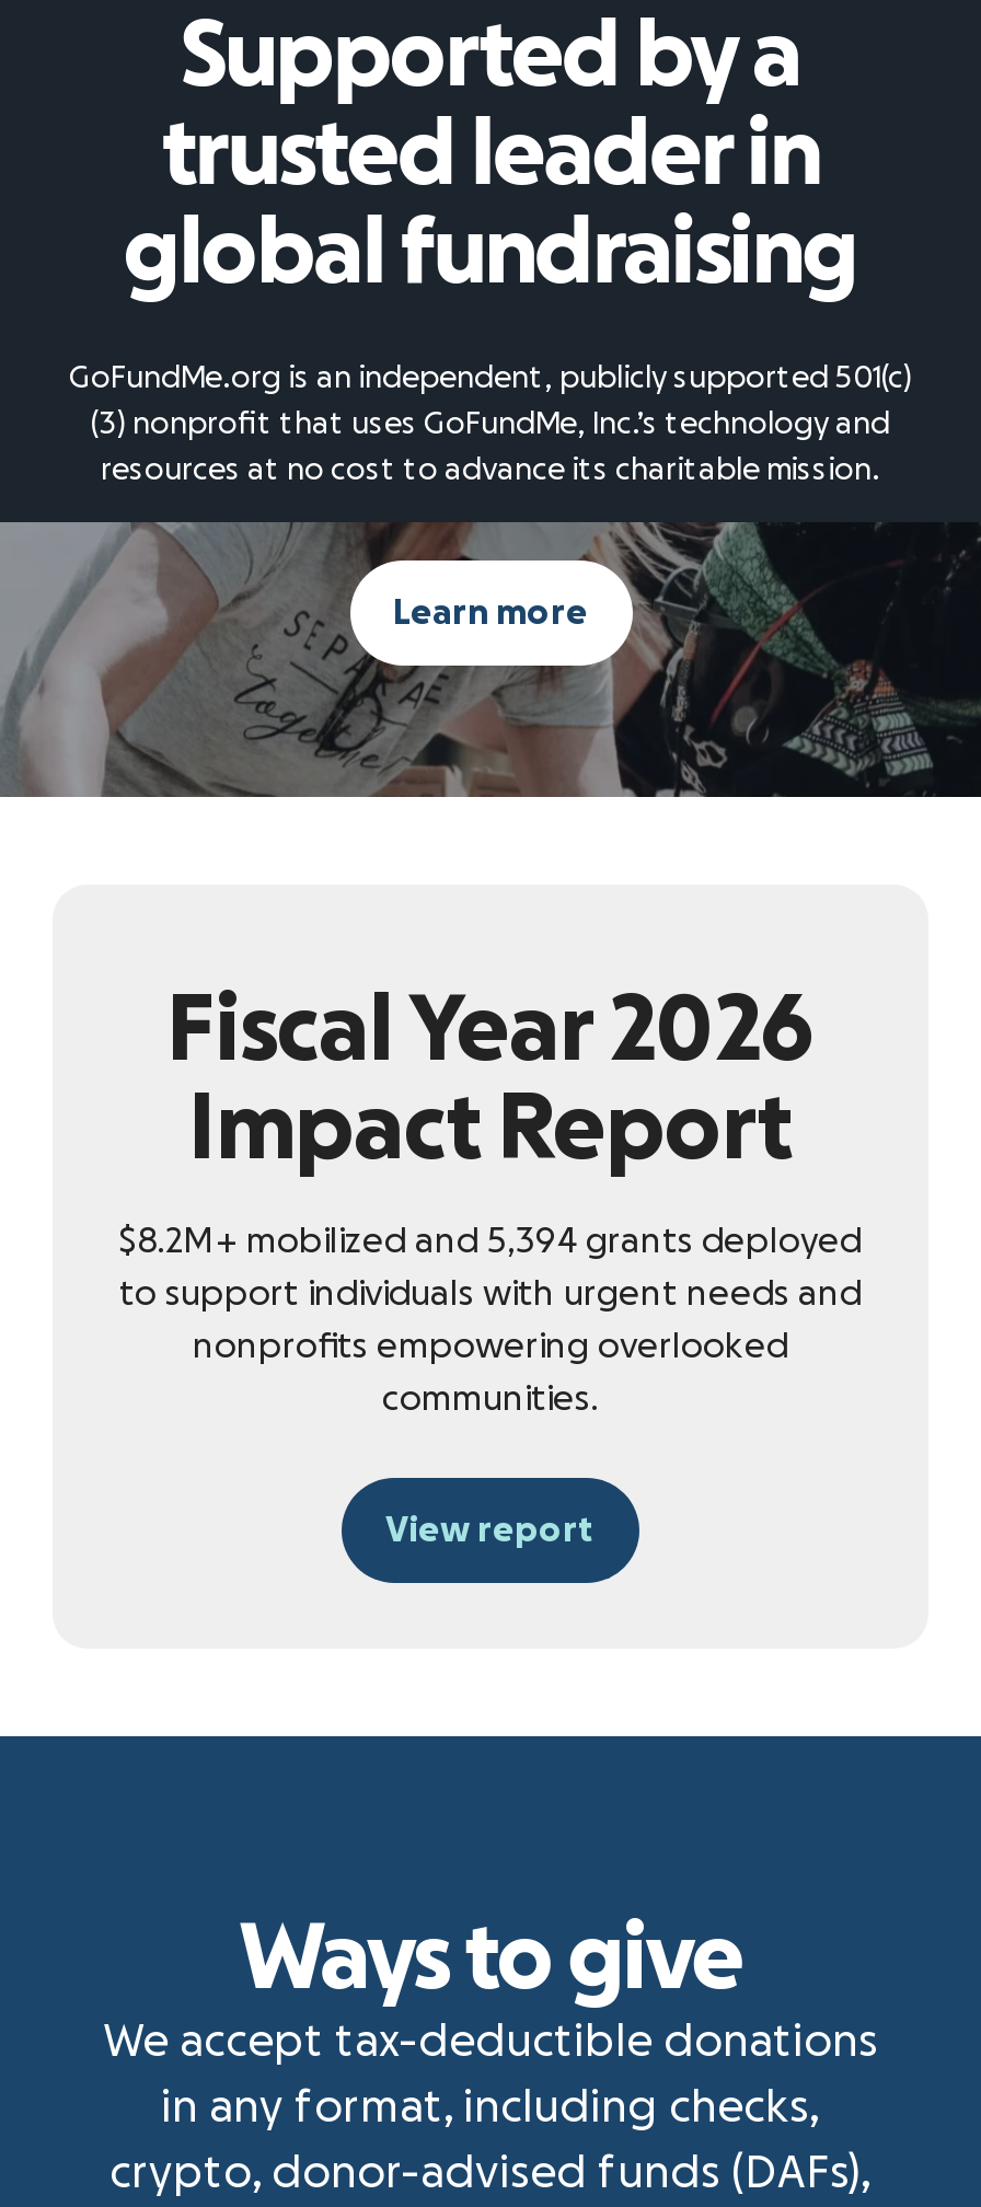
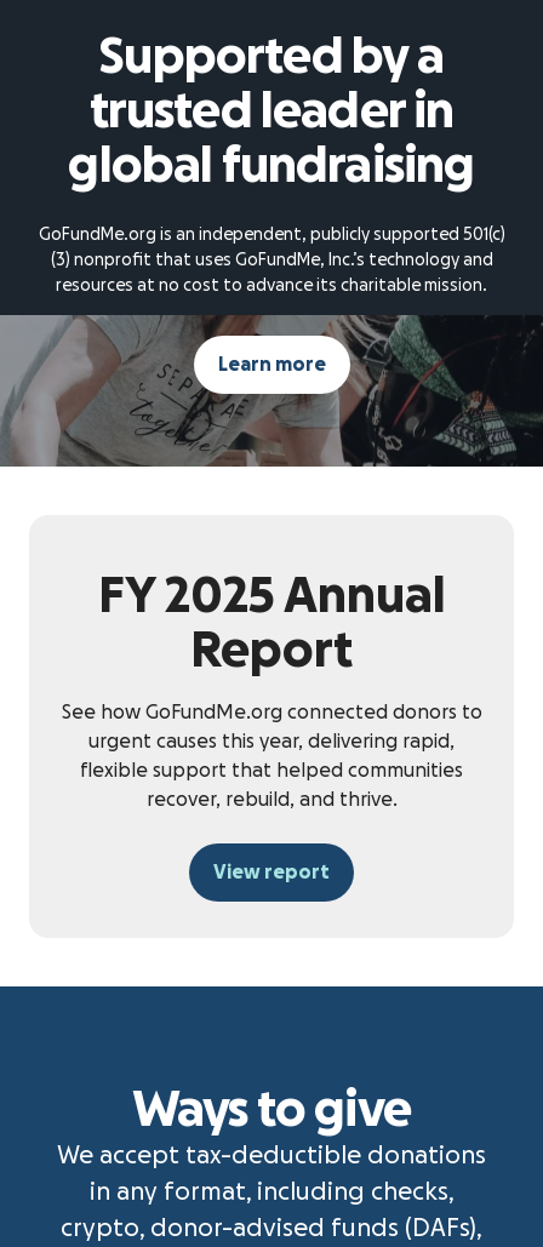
[168,985,813,1175] Fiscal Year 2026 | Impact Report -> [98,571,445,676] FY 2025 Annual | Report
[119,1223,862,1259] $8.2M+ mobilized and 5,394 grants deployed -> [61,703,482,722] See how GoFundMe.org connected donors to
[119,1276,862,1311] to support individuals with urgent needs and -> [88,732,455,751] urgent causes this year, delivering rapid,
[193,1329,788,1364] nonprofits empowering overlooked -> [80,761,463,780] flexible support that helped communities
[382,1381,599,1416] communities. -> [146,790,397,809] recover, rebuild, and thrive.

